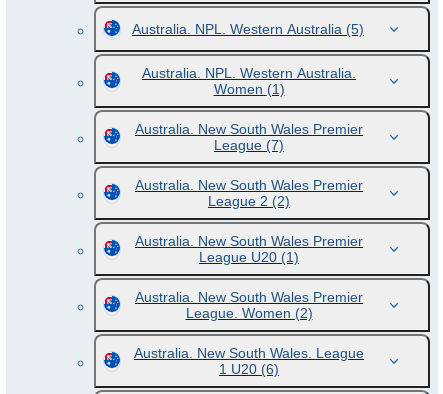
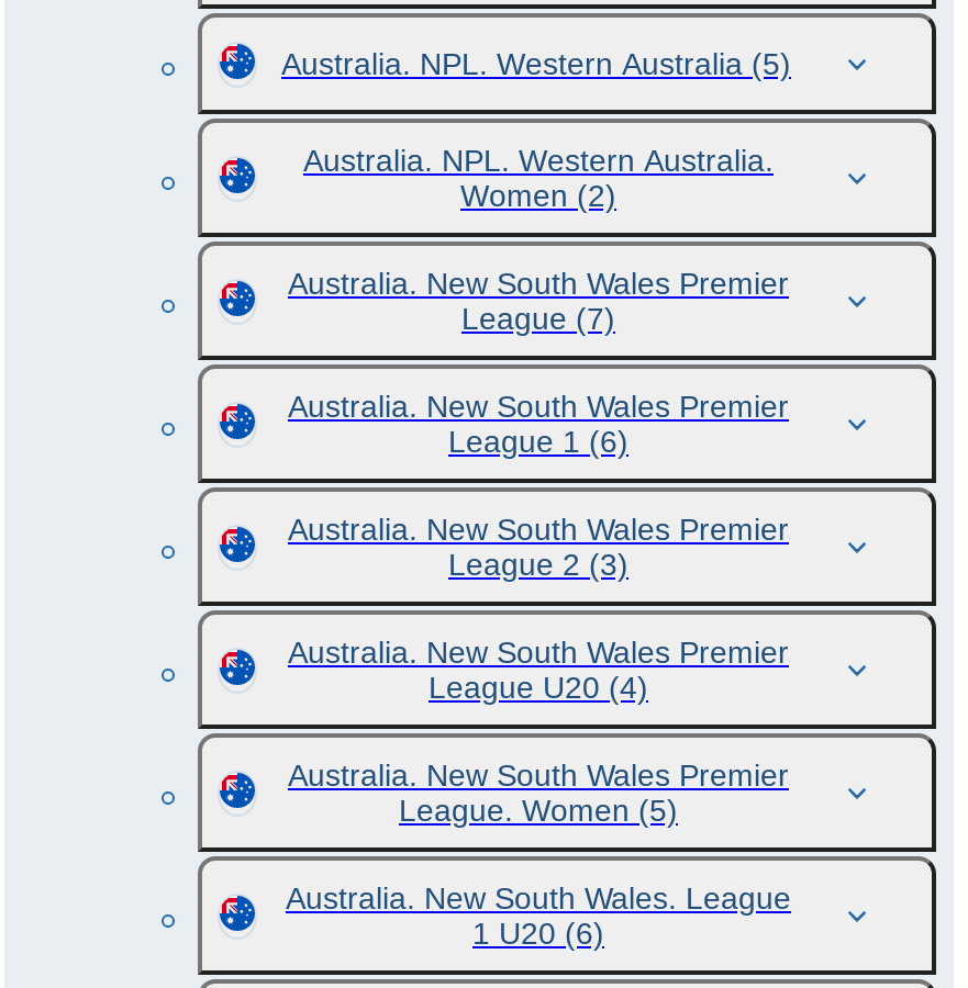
[213,81,284,97] Women (1) -> [460,178,616,213] Women (2)
[208,193,290,209] League 2 (2) -> [448,424,628,459] League 1 (6)
[199,249,299,265] League U20 (1) -> [448,547,628,582] League 2 (3)
[185,305,312,321] League. Women (2) -> [288,670,789,828] League U20 (4) | Australia. New South Wales Premier | League. Women (5)

